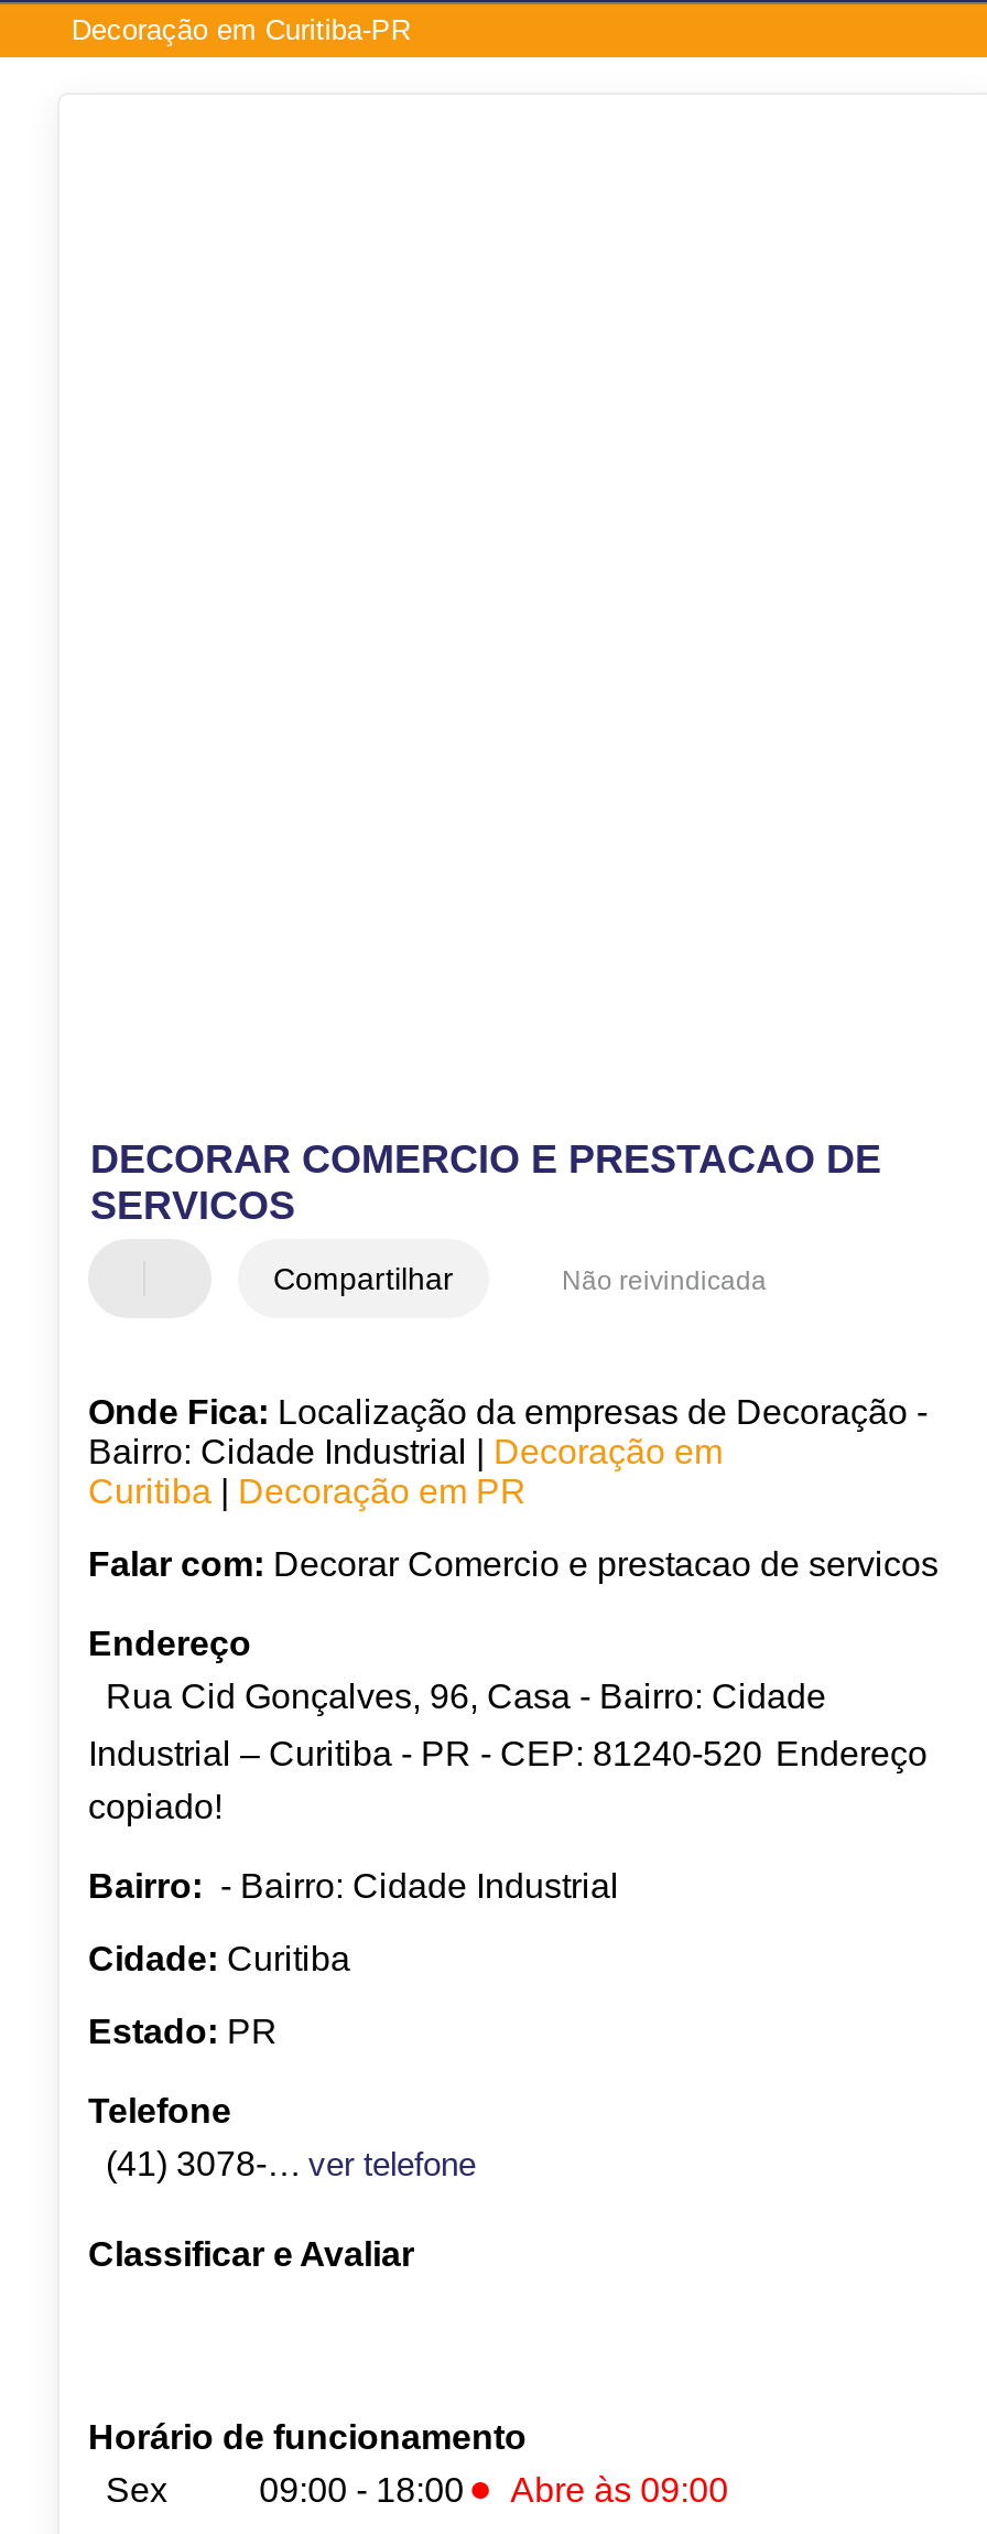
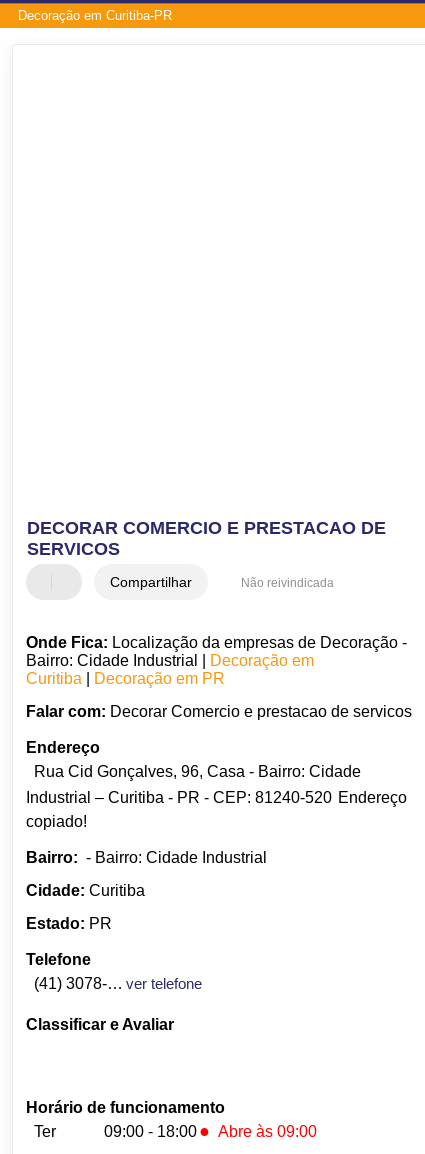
[88,2472,167,2510] Sex -> [26,1123,56,1140] Ter

